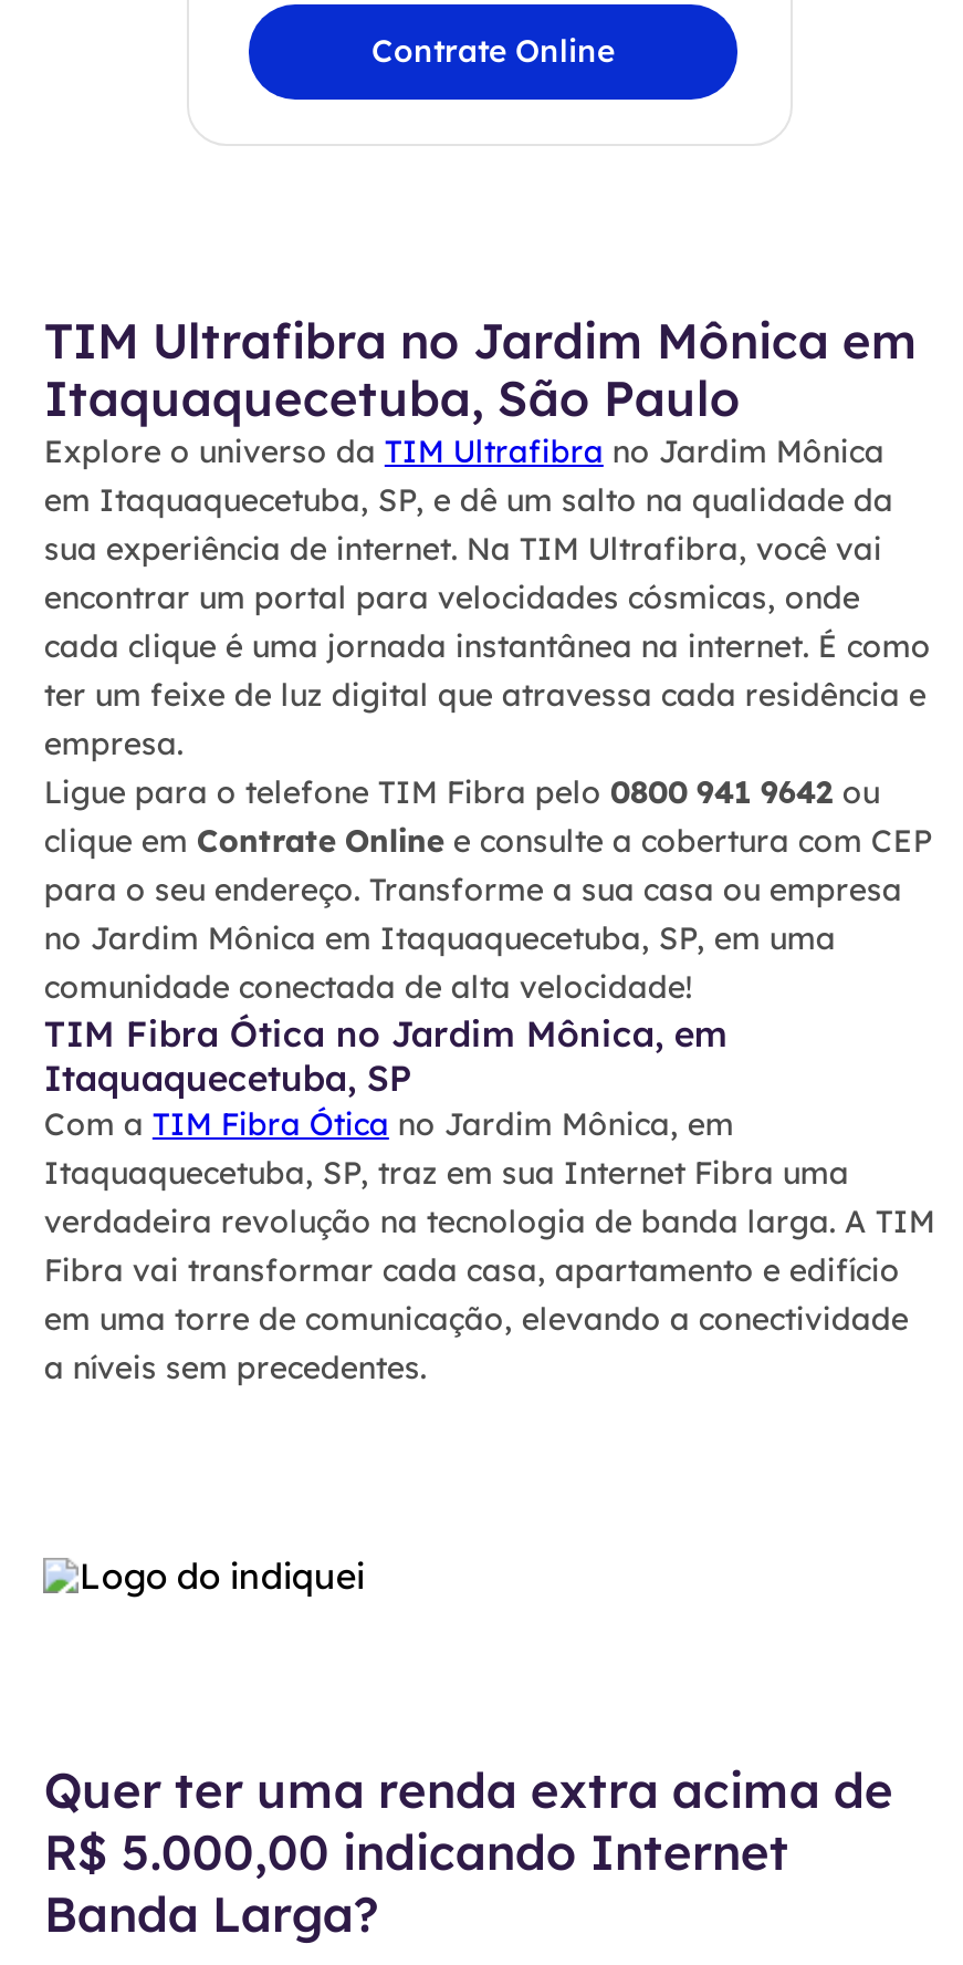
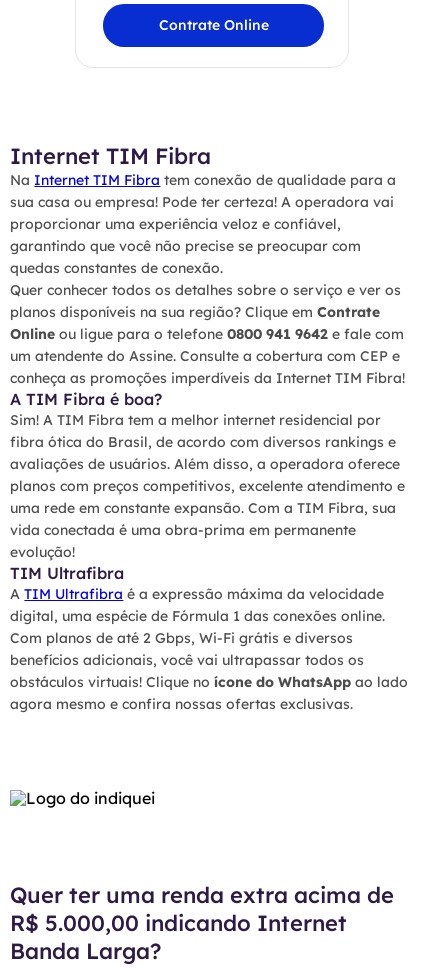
[44,310,935,1387] TIM Ultrafibra no Jardim Mônica em | Itaquaquecetuba, São Paulo | Explore o universo da TIM Ultrafibra no Jardim Mônica | em Itaquaquecetuba, SP, e dê um salto na qualidade da | sua experiência de internet. Na TIM Ultrafibra, você vai | encontrar um portal para velocidades cósmicas, onde | cada clique é uma jornada instantânea na internet. É como | ter um feixe de luz digital que atravessa cada residência e | empresa. | Ligue para o telefone TIM Fibra pelo 0800 941 9642 ou | clique em Contrate Online e consulte a cobertura com CEP | para o seu endereço. Transforme a sua casa ou empresa | no Jardim Mônica em Itaquaquecetuba, SP, em uma | comunidade conectada de alta velocidade! | TIM Fibra Ótica no Jardim Mônica, em | Itaquaquecetuba, SP | Com a TIM Fibra Ótica no Jardim Mônica, em | Itaquaquecetuba, SP, traz em sua Internet Fibra uma | verdadeira revolução na tecnologia de banda larga. A TIM | Fibra vai transformar cada casa, apartamento e edifício | em uma torre de comunicação, elevando a conectividade | a níveis sem precedentes. -> [10,142,408,713] Internet TIM Fibra | Na Internet TIM Fibra tem conexão de qualidade para a | sua casa ou empresa! Pode ter certeza! A operadora vai | proporcionar uma experiência veloz e confiável, | garantindo que você não precise se preocupar com | quedas constantes de conexão. | Quer conhecer todos os detalhes sobre o serviço e ver os | planos disponíveis na sua região? Clique em Contrate | Online ou ligue para o telefone 0800 941 9642 e fale com | um atendente do Assine. Consulte a cobertura com CEP e | conheça as promoções imperdíveis da Internet TIM Fibra! | A TIM Fibra é boa? | Sim! A TIM Fibra tem a melhor internet residencial por | fibra ótica do Brasil, de acordo com diversos rankings e | avaliações de usuários. Além disso, a operadora oferece | planos com preços competitivos, excelente atendimento e | uma rede em constante expansão. Com a TIM Fibra, sua | vida conectada é uma obra-prima em permanente | evolução! | TIM Ultrafibra | A TIM Ultrafibra é a expressão máxima da velocidade | digital, uma espécie de Fórmula 1 das conexões online. | Com planos de até 2 Gbps, Wi-Fi grátis e diversos | benefícios adicionais, você vai ultrapassar todos os | obstáculos virtuais! Clique no ícone do WhatsApp ao lado | agora mesmo e confira nossas ofertas exclusivas.

